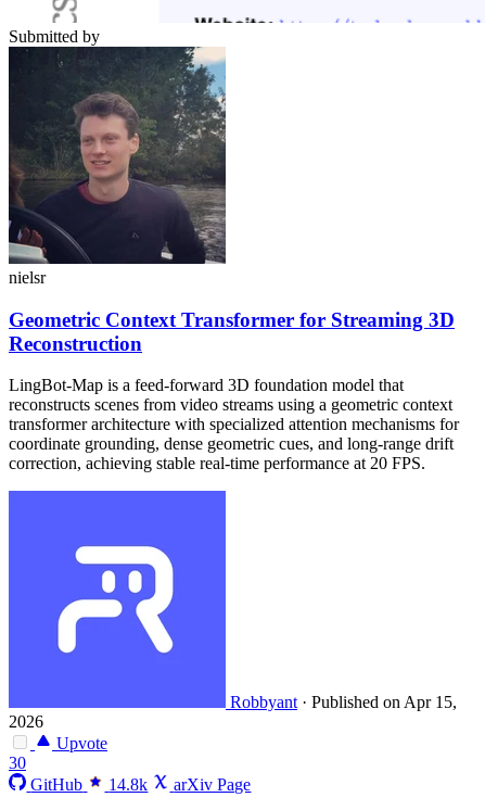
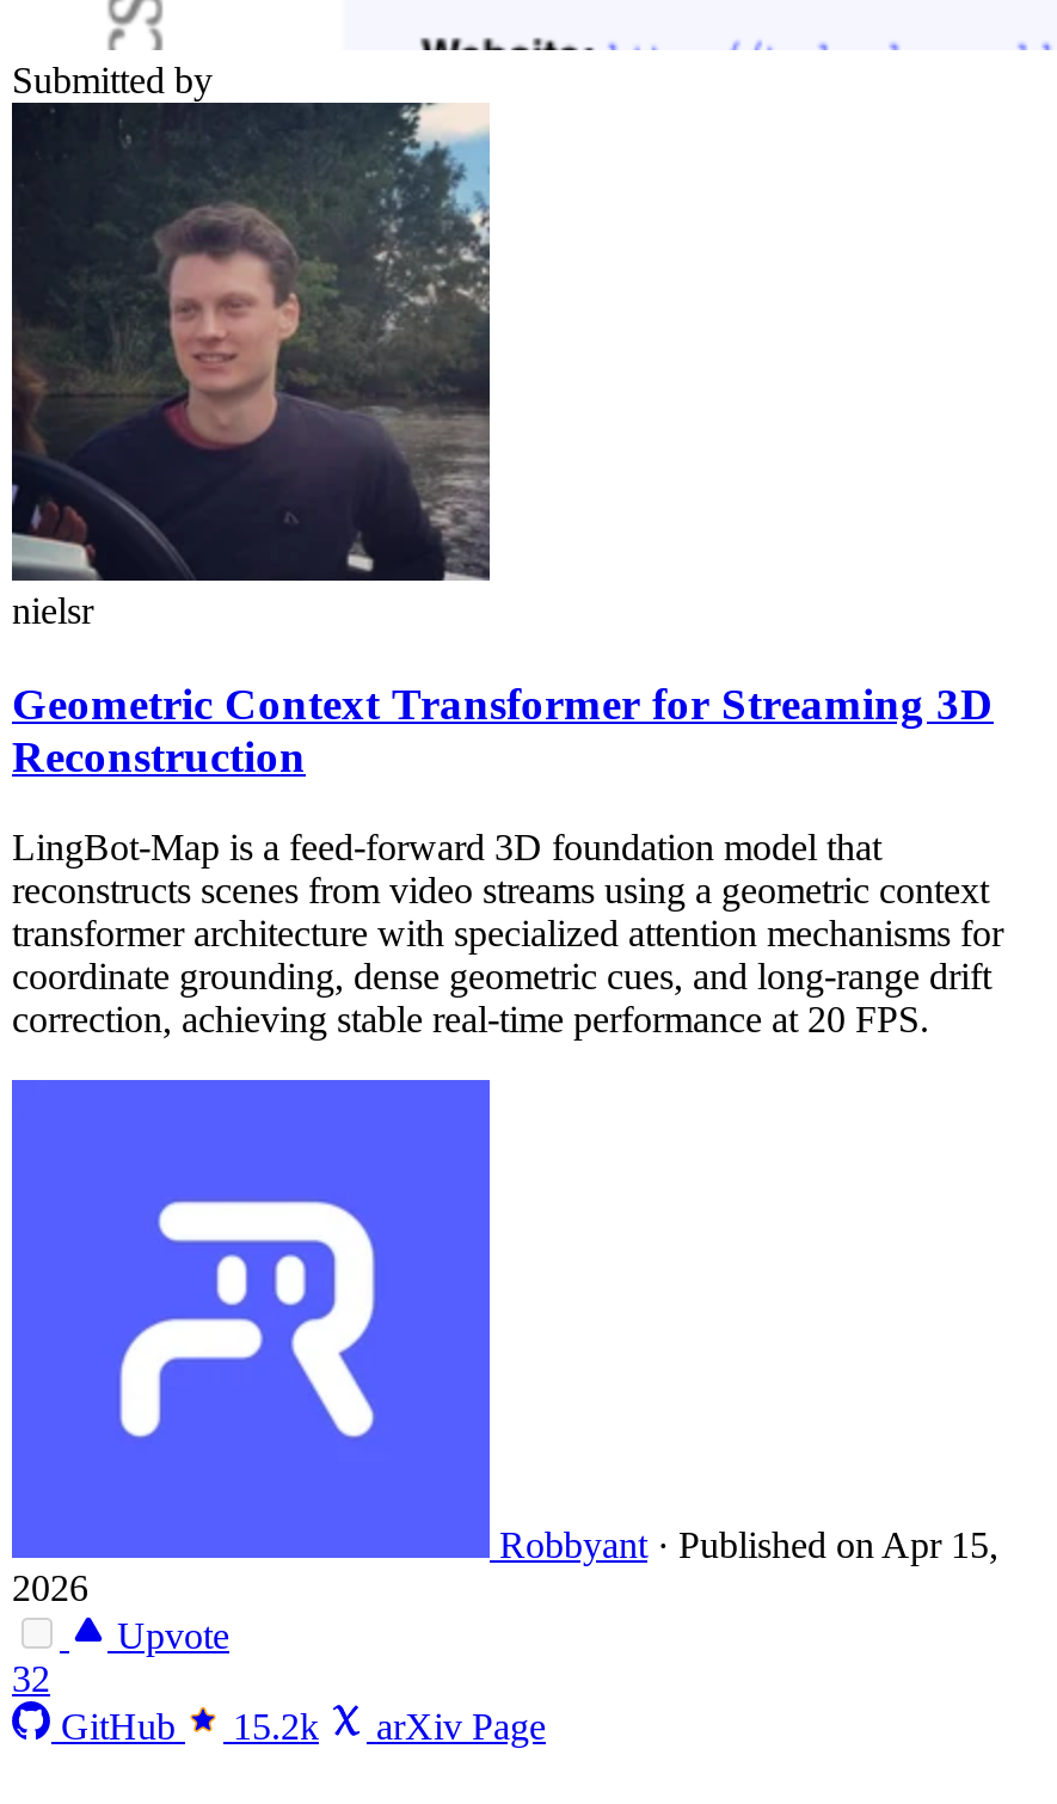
[9,754,26,772] 30 -> [12,1659,50,1700] 32
[31,776,251,794] GitHub 14.8k arXiv Page -> [61,1707,546,1748] GitHub 15.2k arXiv Page

